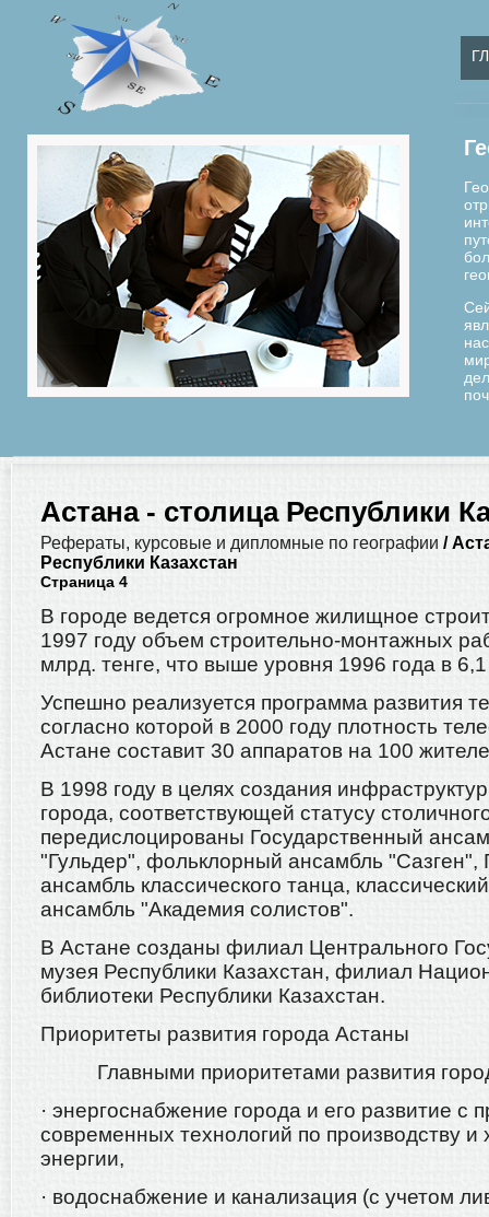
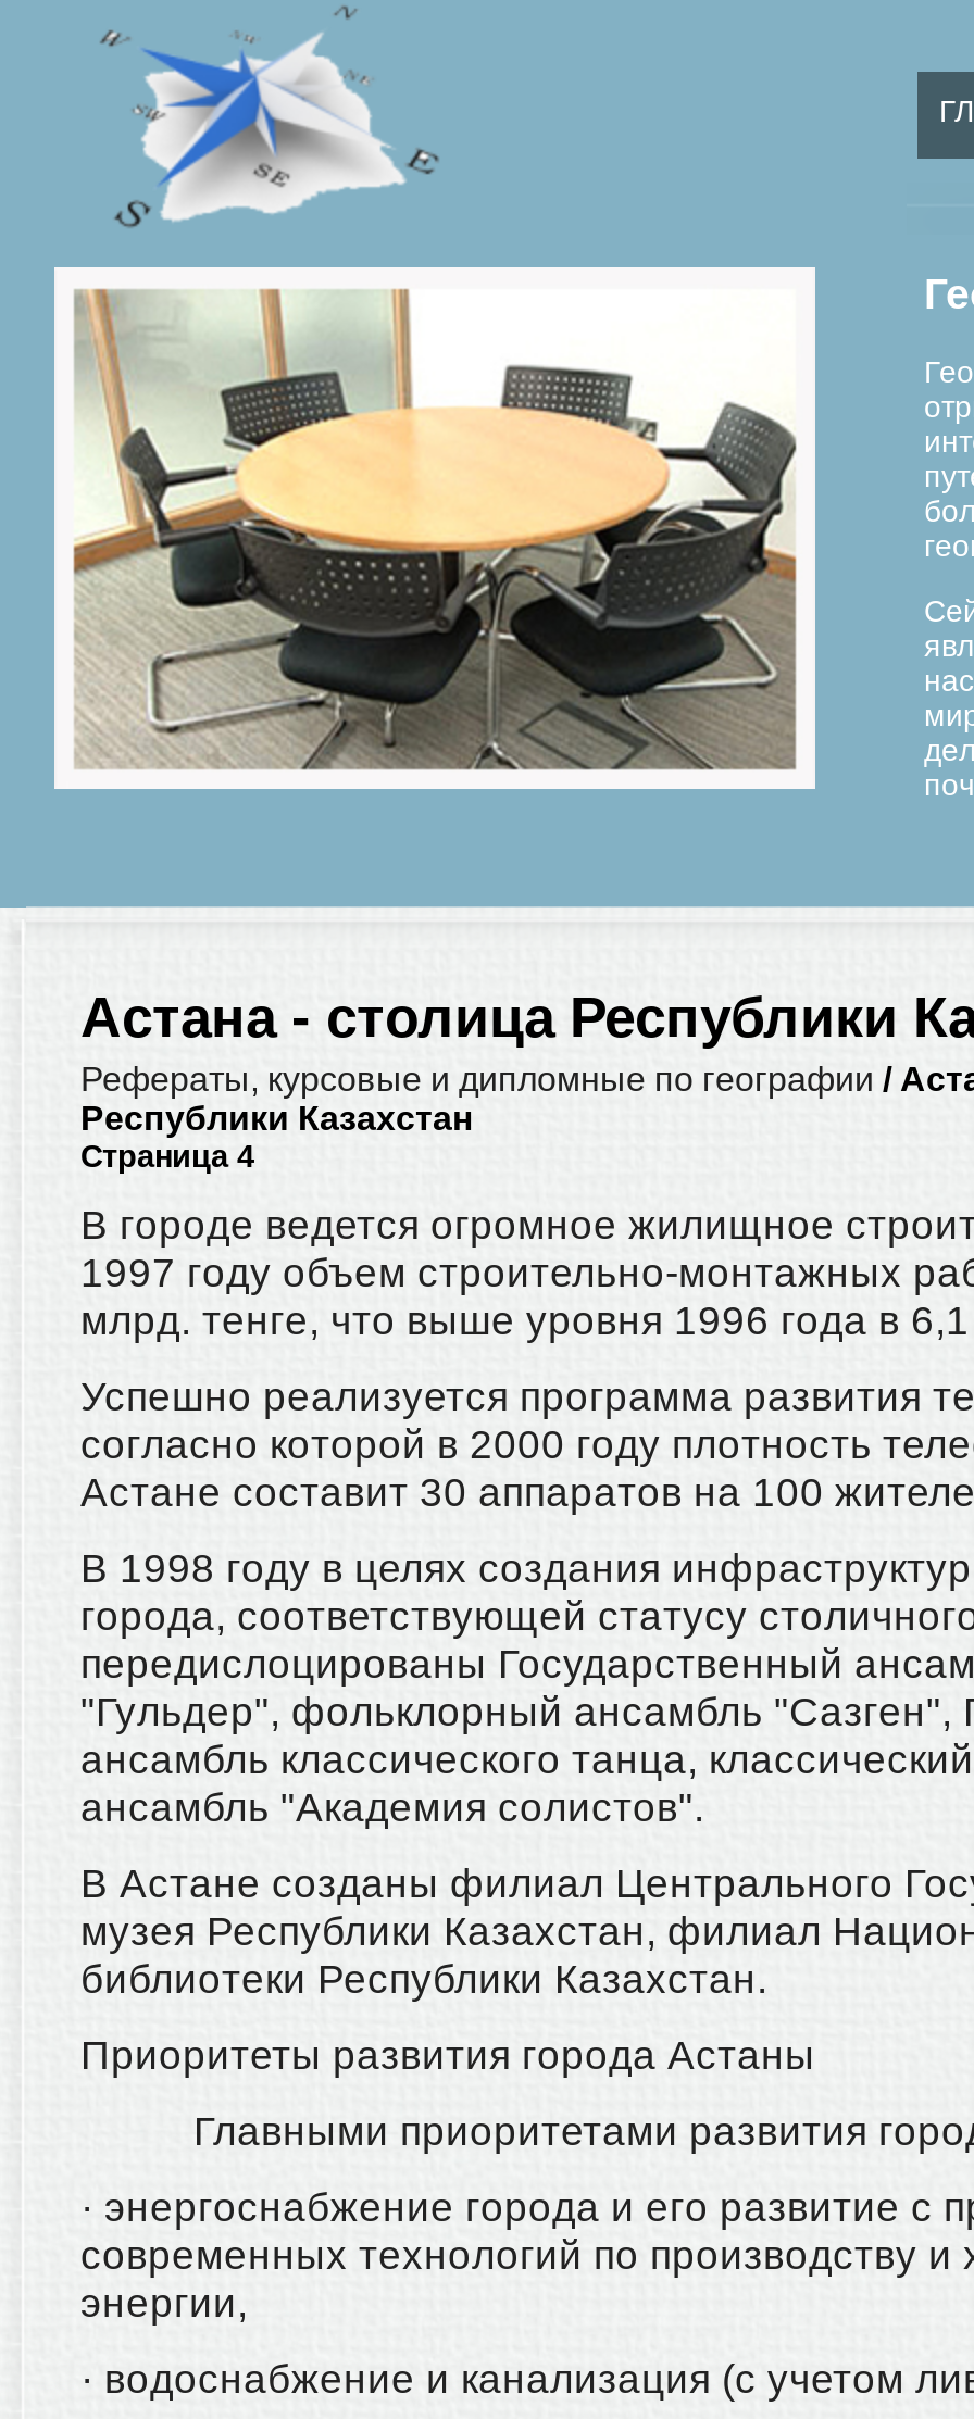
[36,145,401,388] [image] -> [72,287,798,772] [image]

